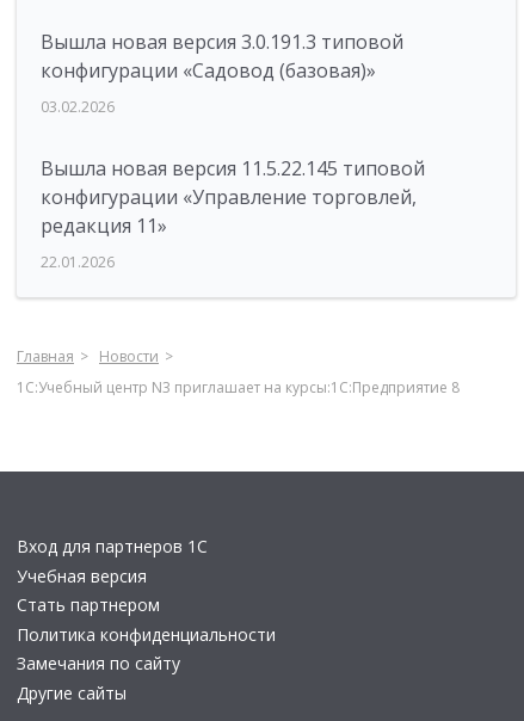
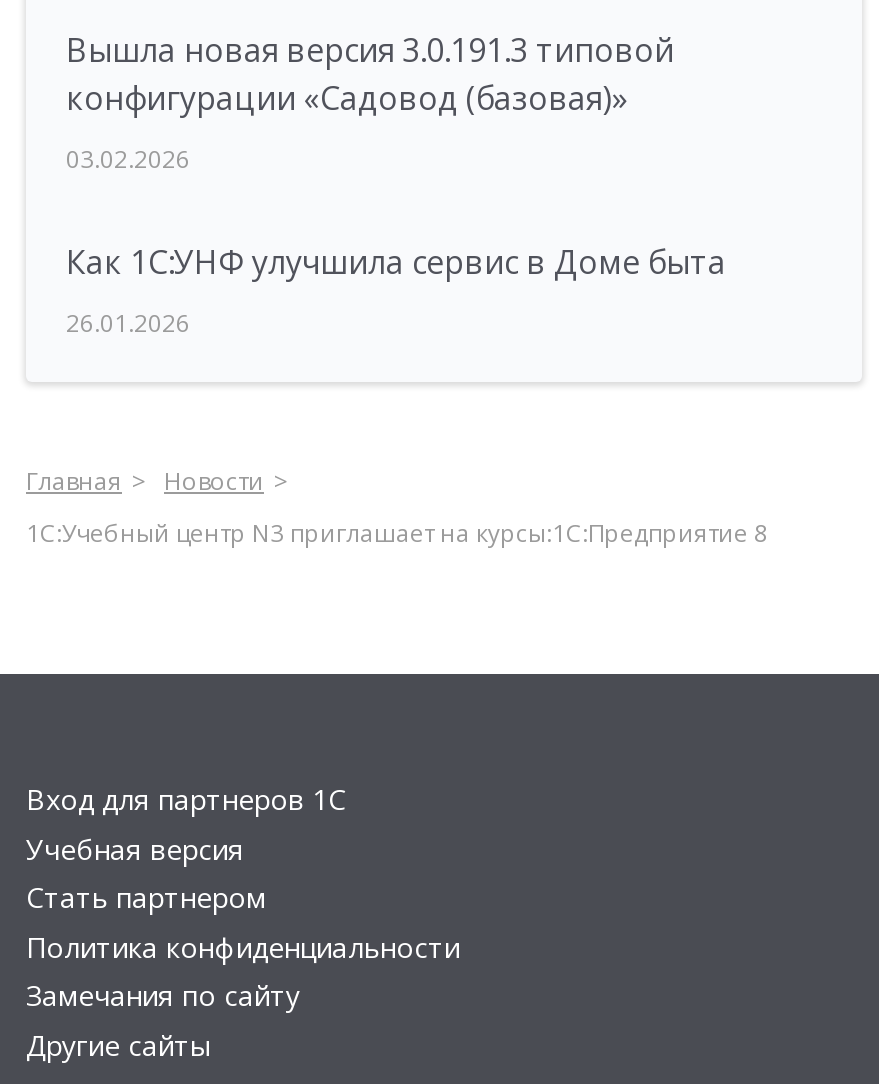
[41,155,425,239] Вышла новая версия 11.5.22.145 типовой | конфигурации «Управление торговлей, | редакция 11» -> [66,240,726,284] Как 1С:УНФ улучшила сервис в Доме быта
[41,252,115,272] 22.01.2026 -> [66,306,190,340] 26.01.2026

